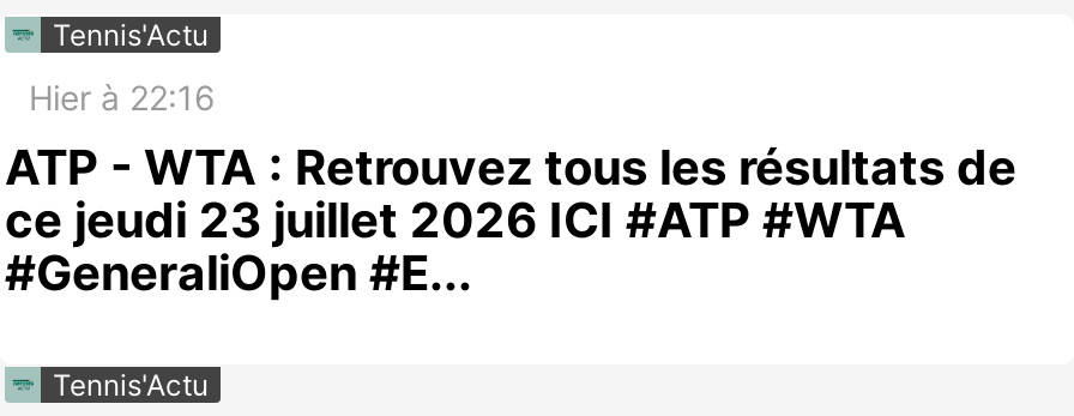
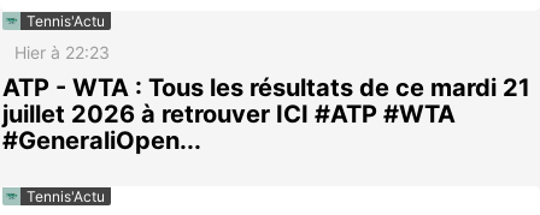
[5,78,1016,303] Hier à 22:16 | ATP - WTA : Retrouvez tous les résultats de | ce jeudi 23 juillet 2026 ICI #ATP #WTA | #GeneraliOpen #E... -> [2,43,530,155] Hier à 22:23 | ATP - WTA : Tous les résultats de ce mardi 21 | juillet 2026 à retrouver ICI #ATP #WTA | #GeneraliOpen...

